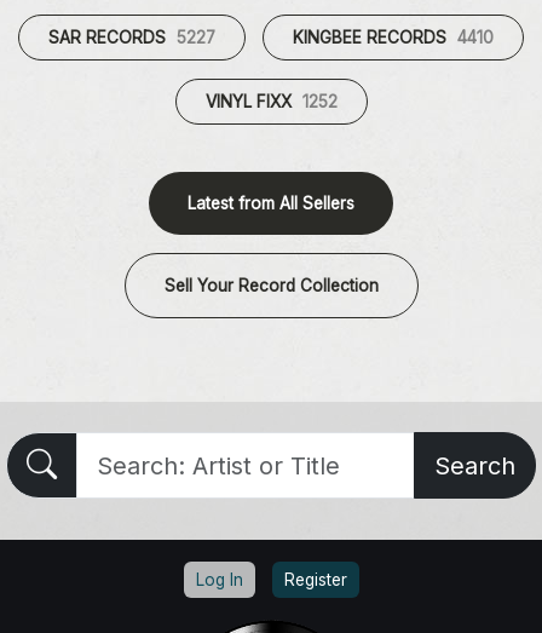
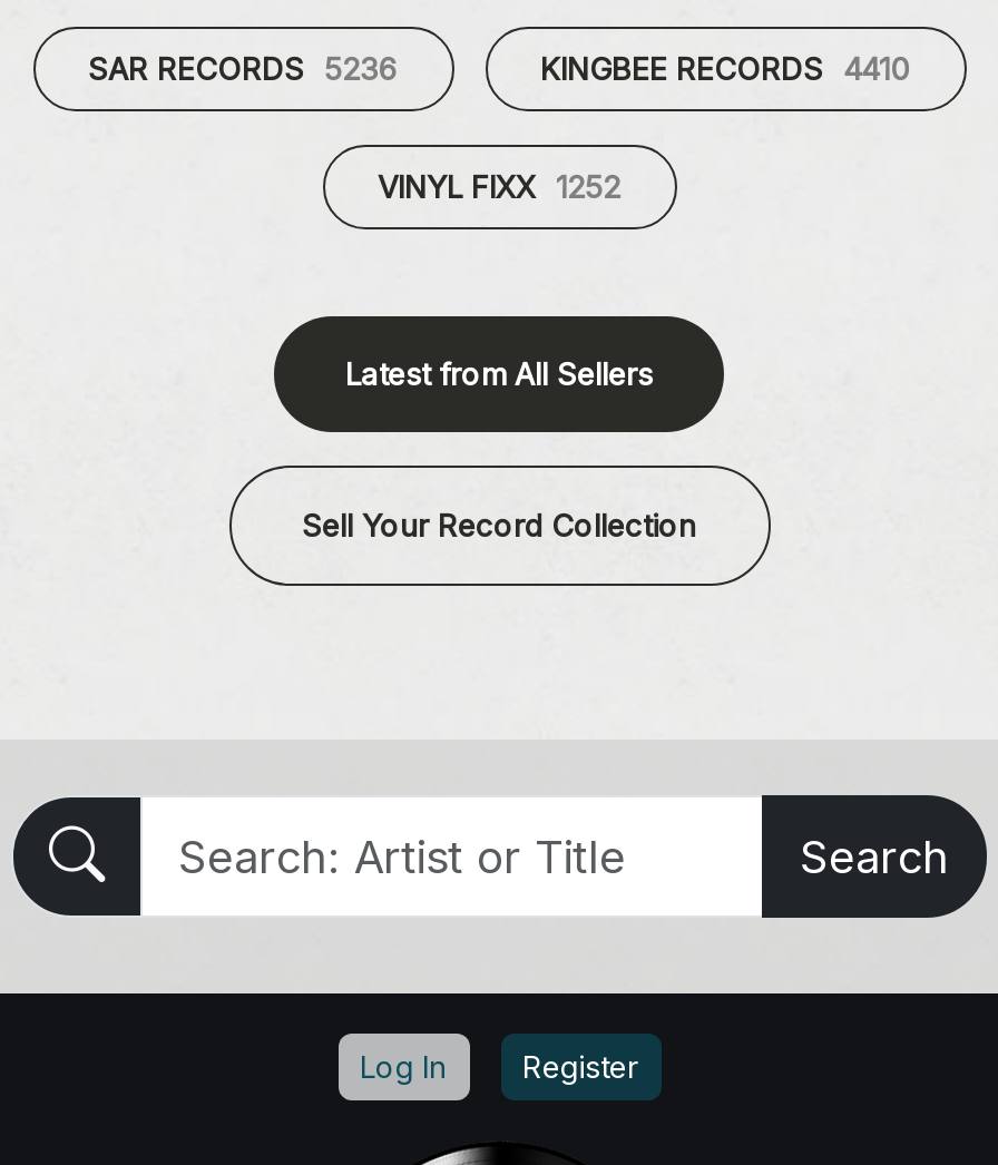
[48,28,215,47] SAR RECORDS 5227 -> [88,51,398,87] SAR RECORDS 5236

